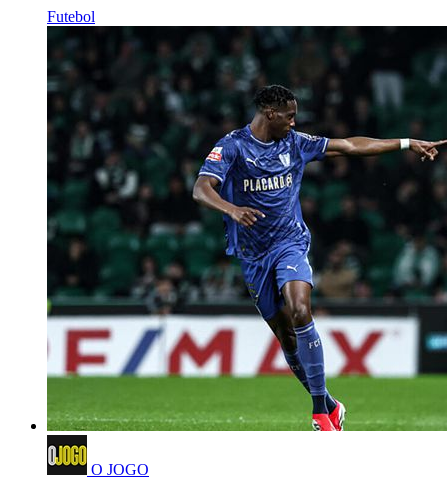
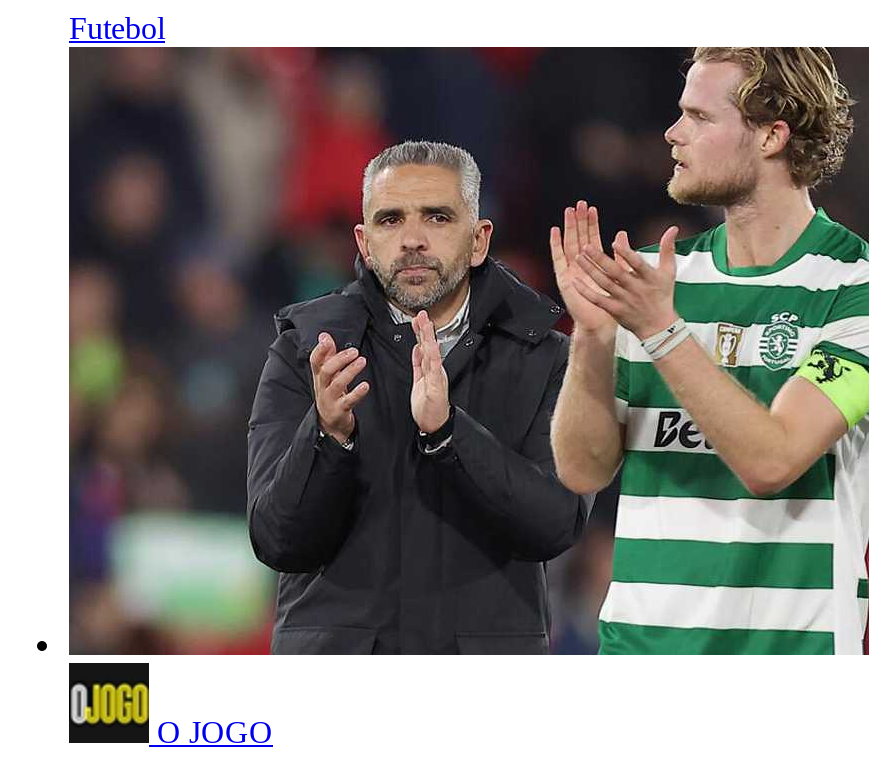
[46,25,444,432] [image] -> [67,45,863,657] [image]

